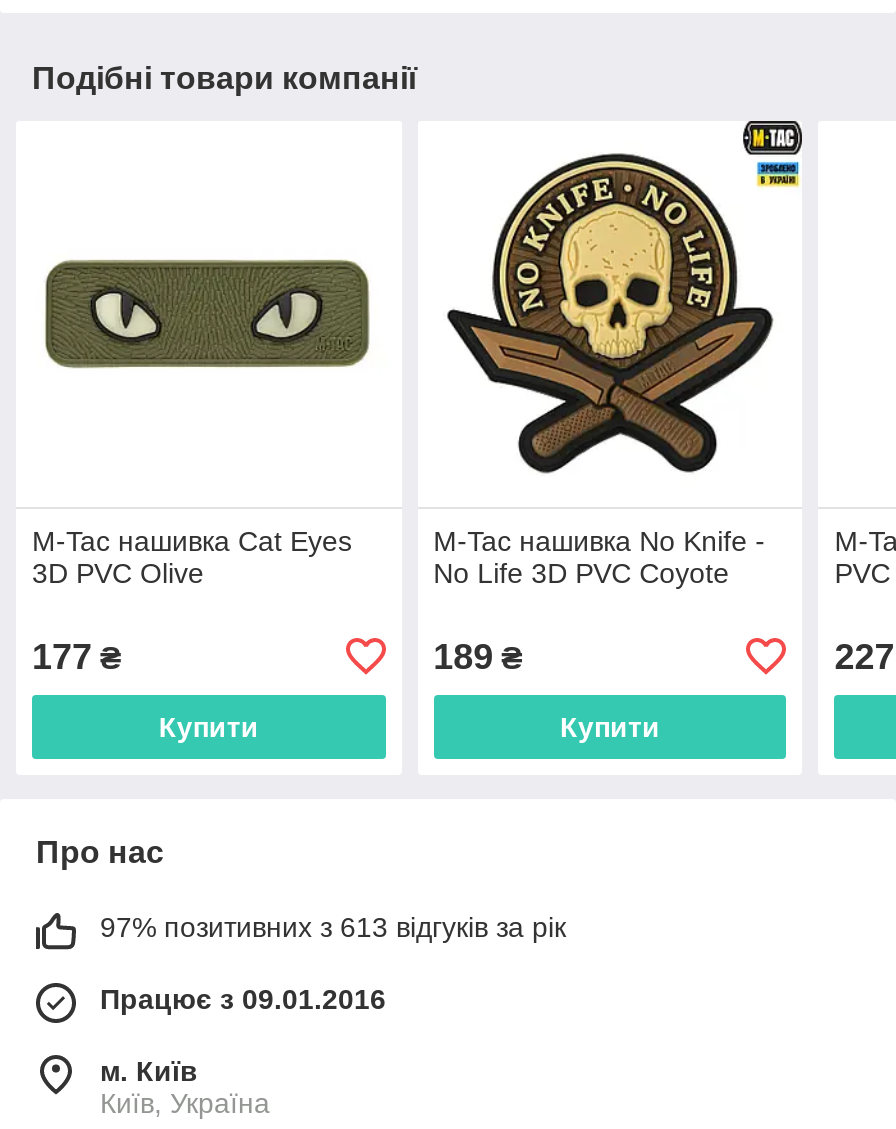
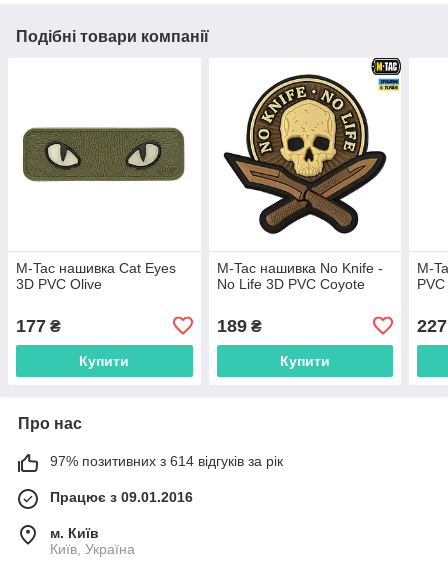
[100,911,566,943] 97% позитивних з 613 відгуків за рік -> [50,453,283,469] 97% позитивних з 614 відгуків за рік

